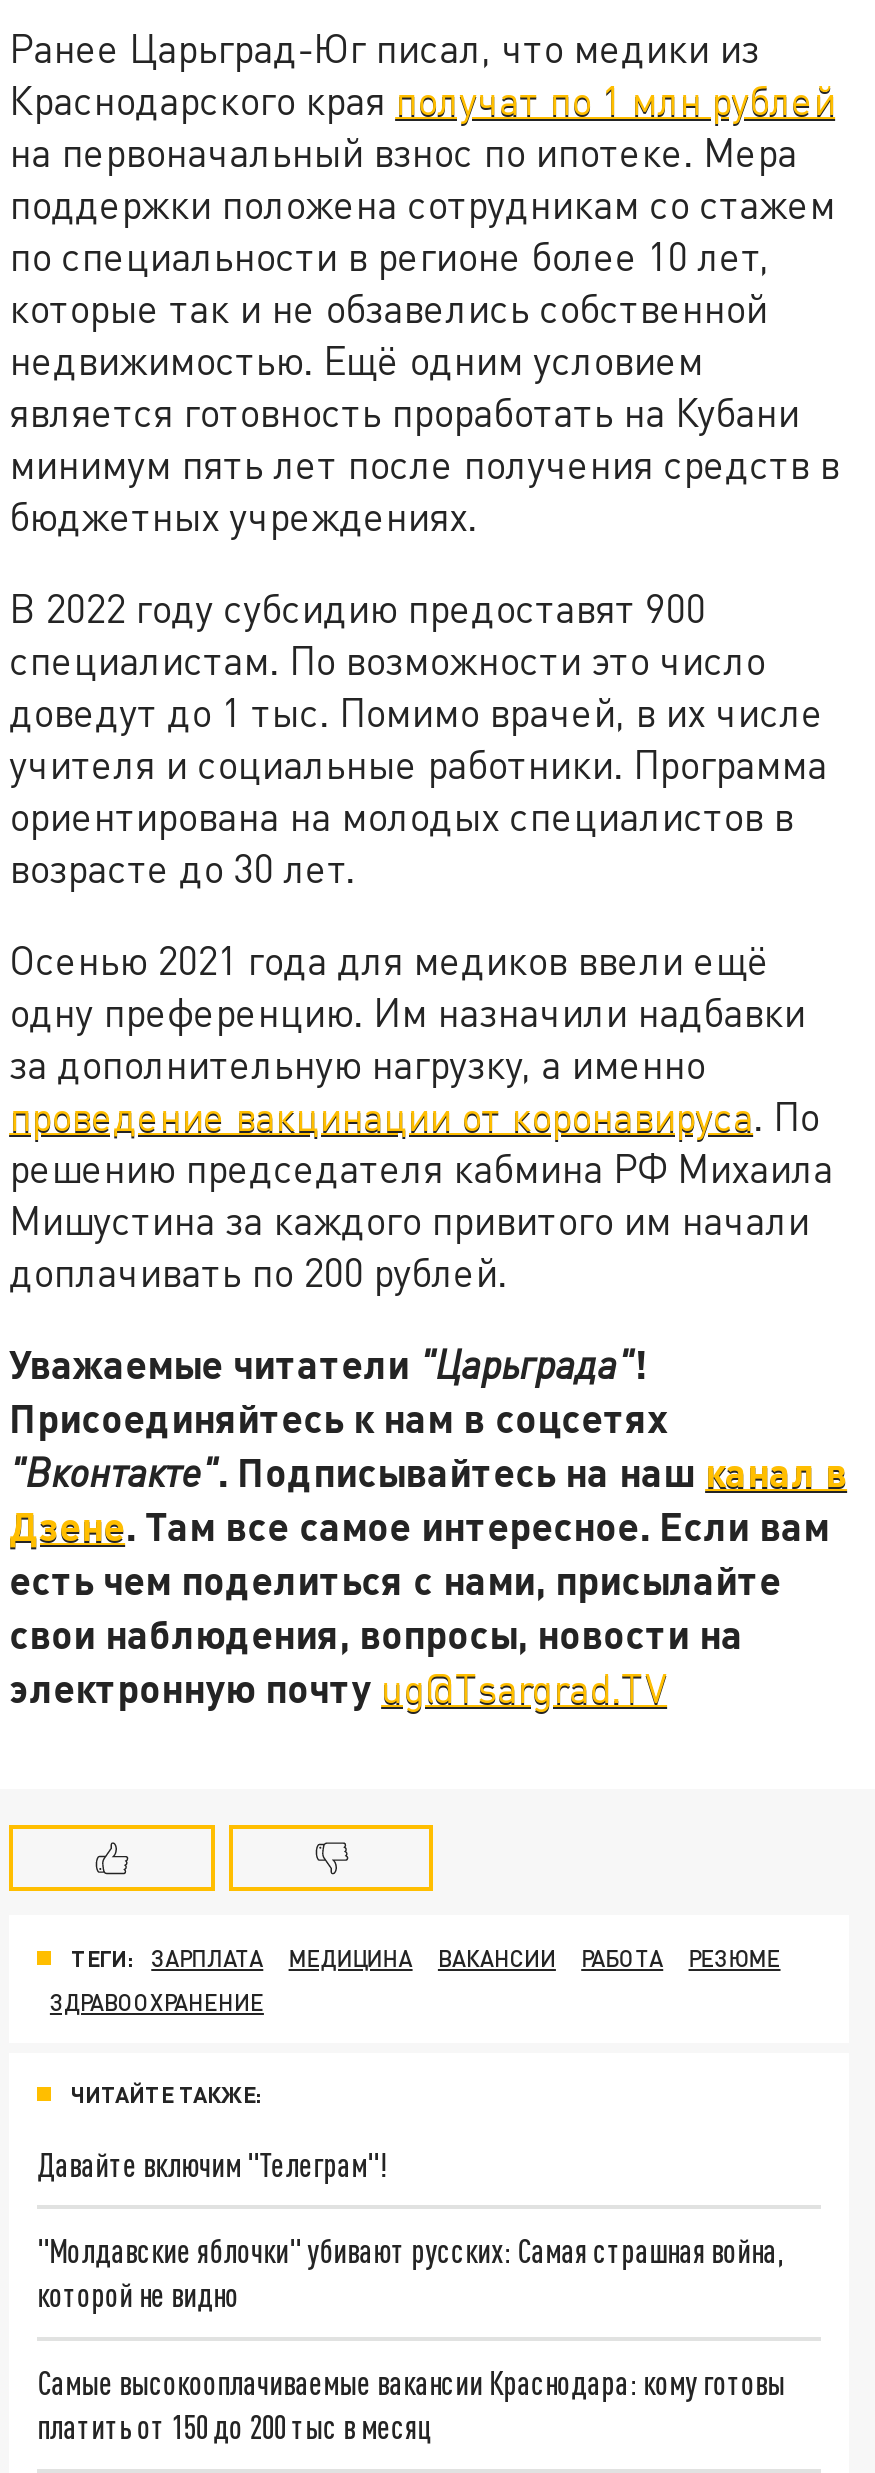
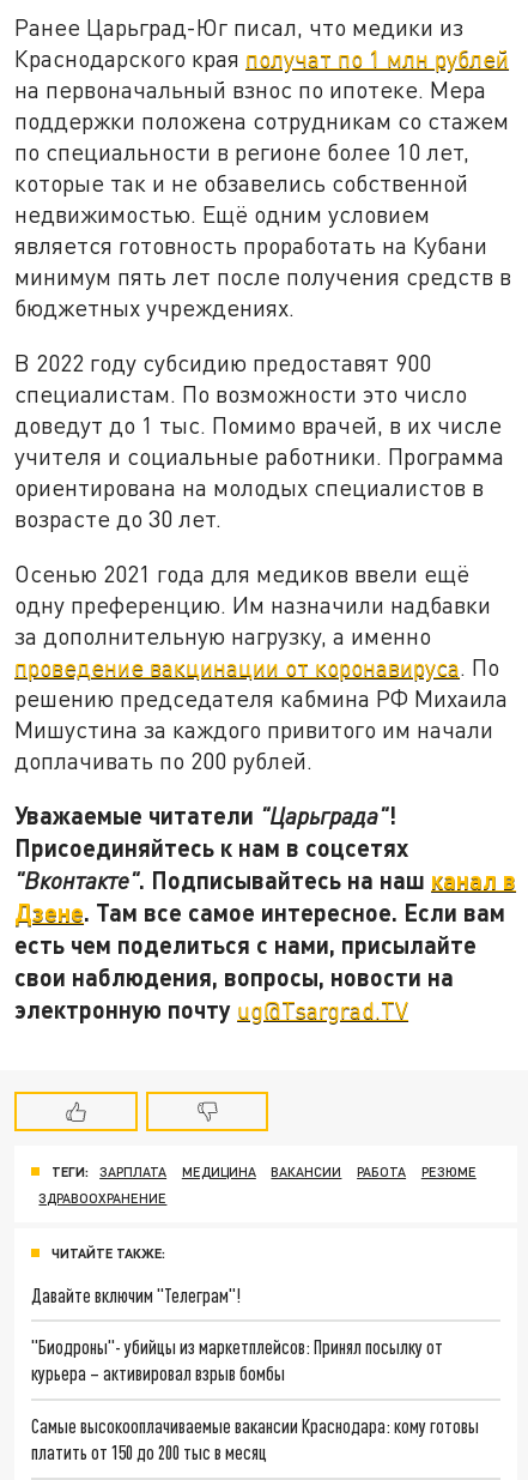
[37,2232,783,2314] "Молдавские яблочки" убивают русских: Самая страшная война, | которой не видно -> [31,1335,443,1384] "Биодроны"- убийцы из маркетплейсов: Принял посылку от | курьера – активировал взрыв бомбы

